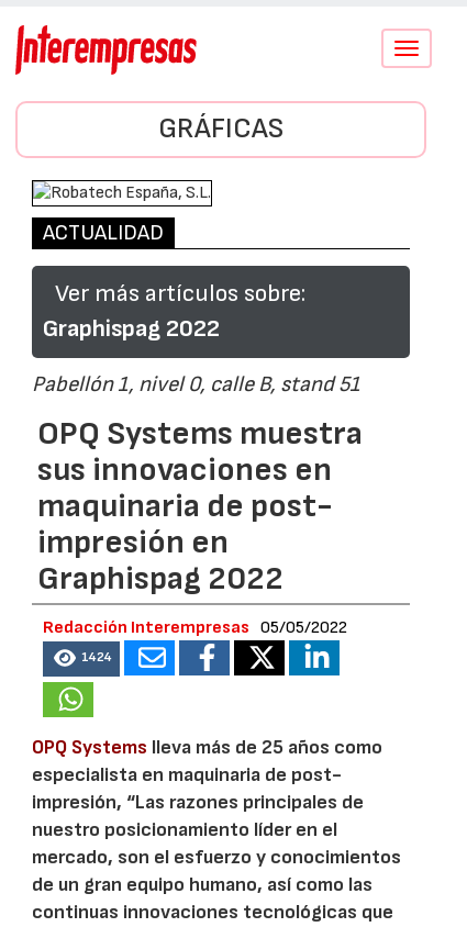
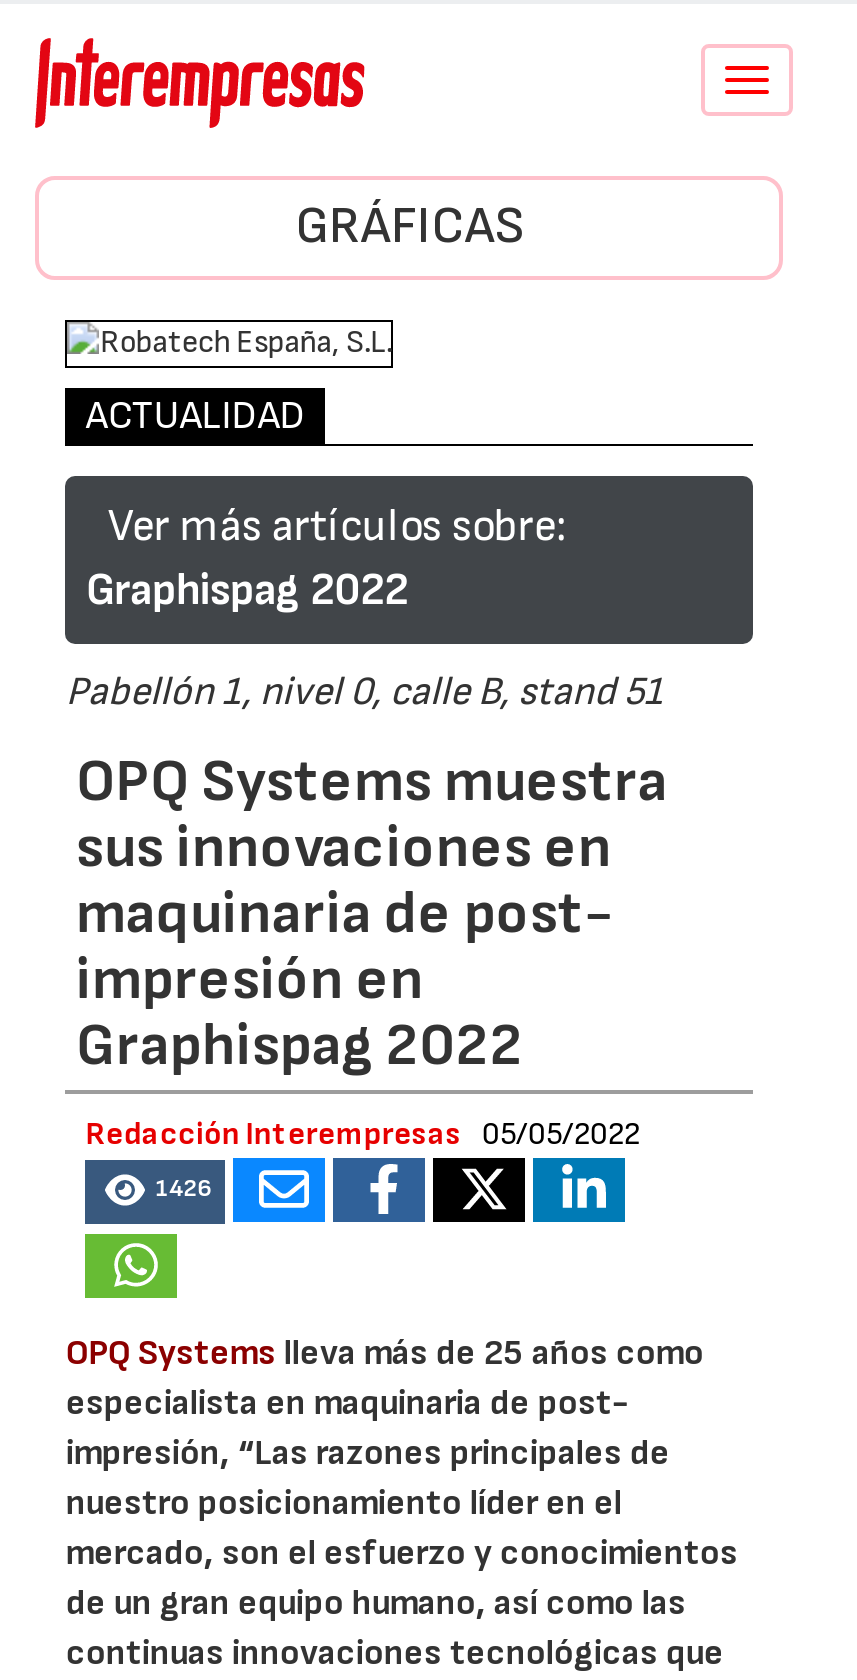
[82,649,113,666] 1424 -> [156,1174,212,1204] 1426

